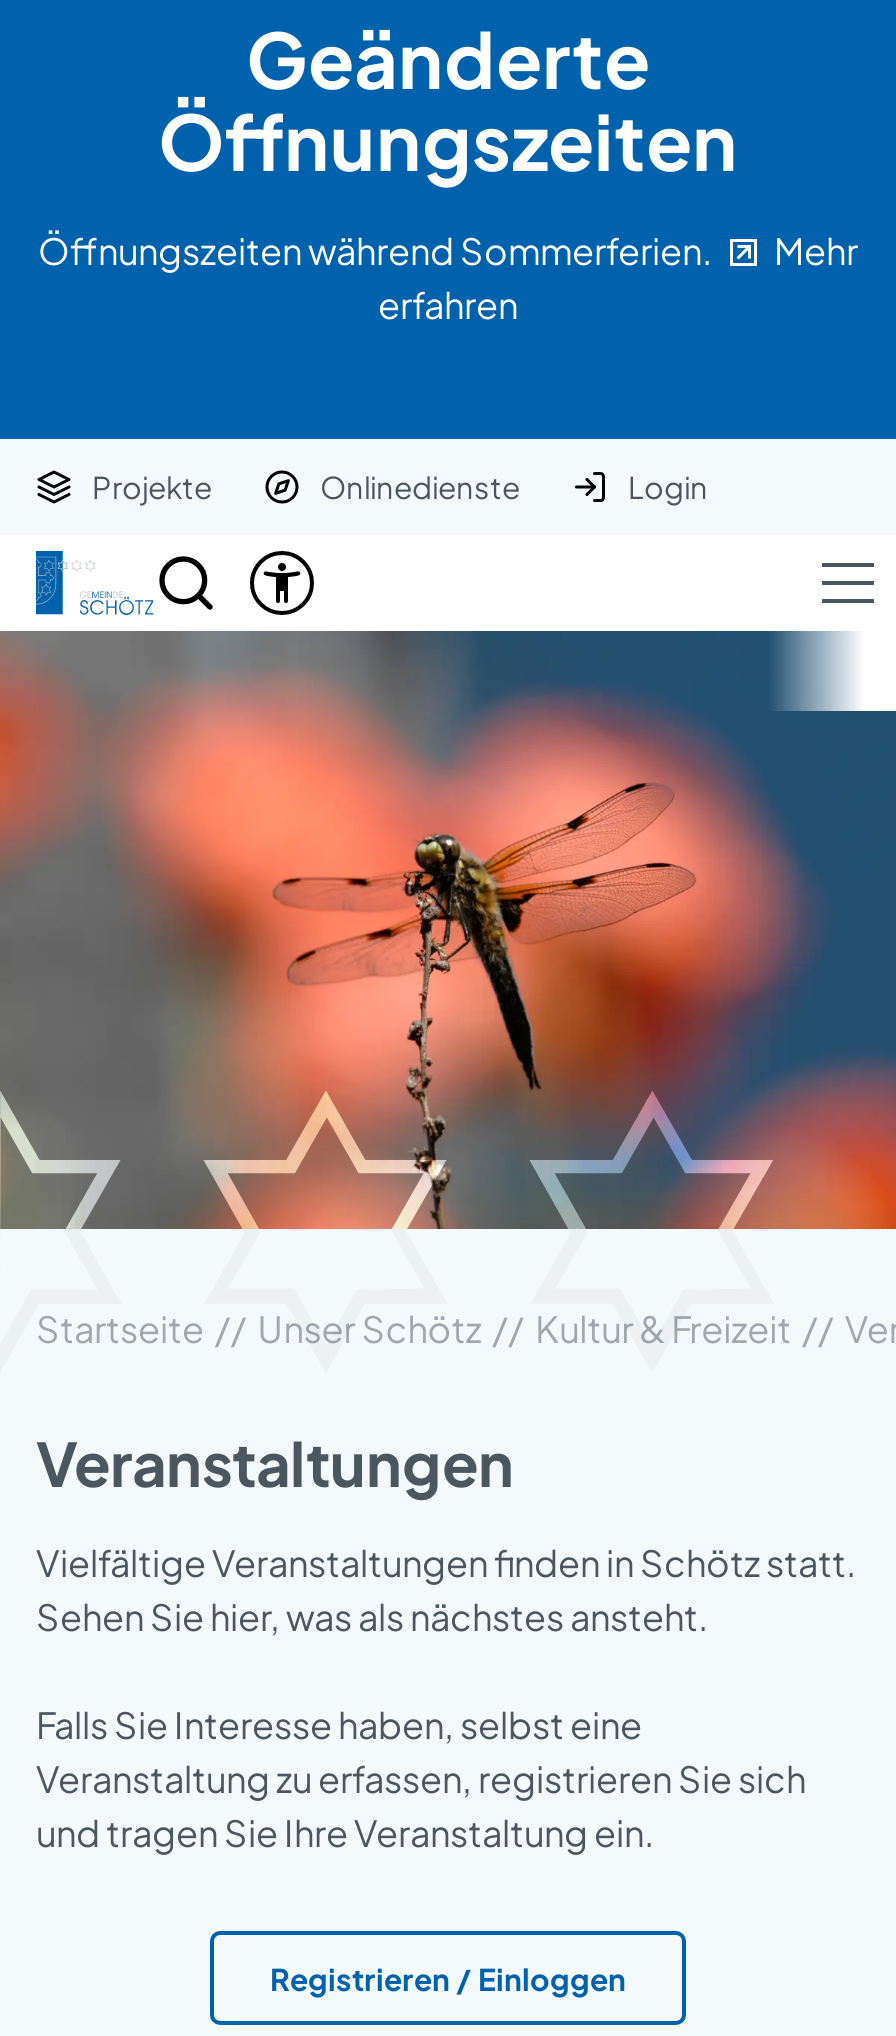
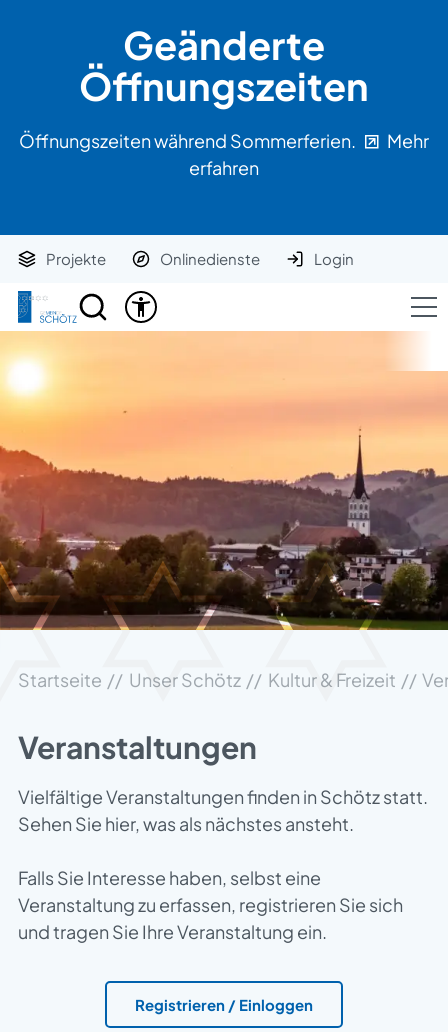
[6,629,890,1231] [image] -> [3,331,445,631] [image]

